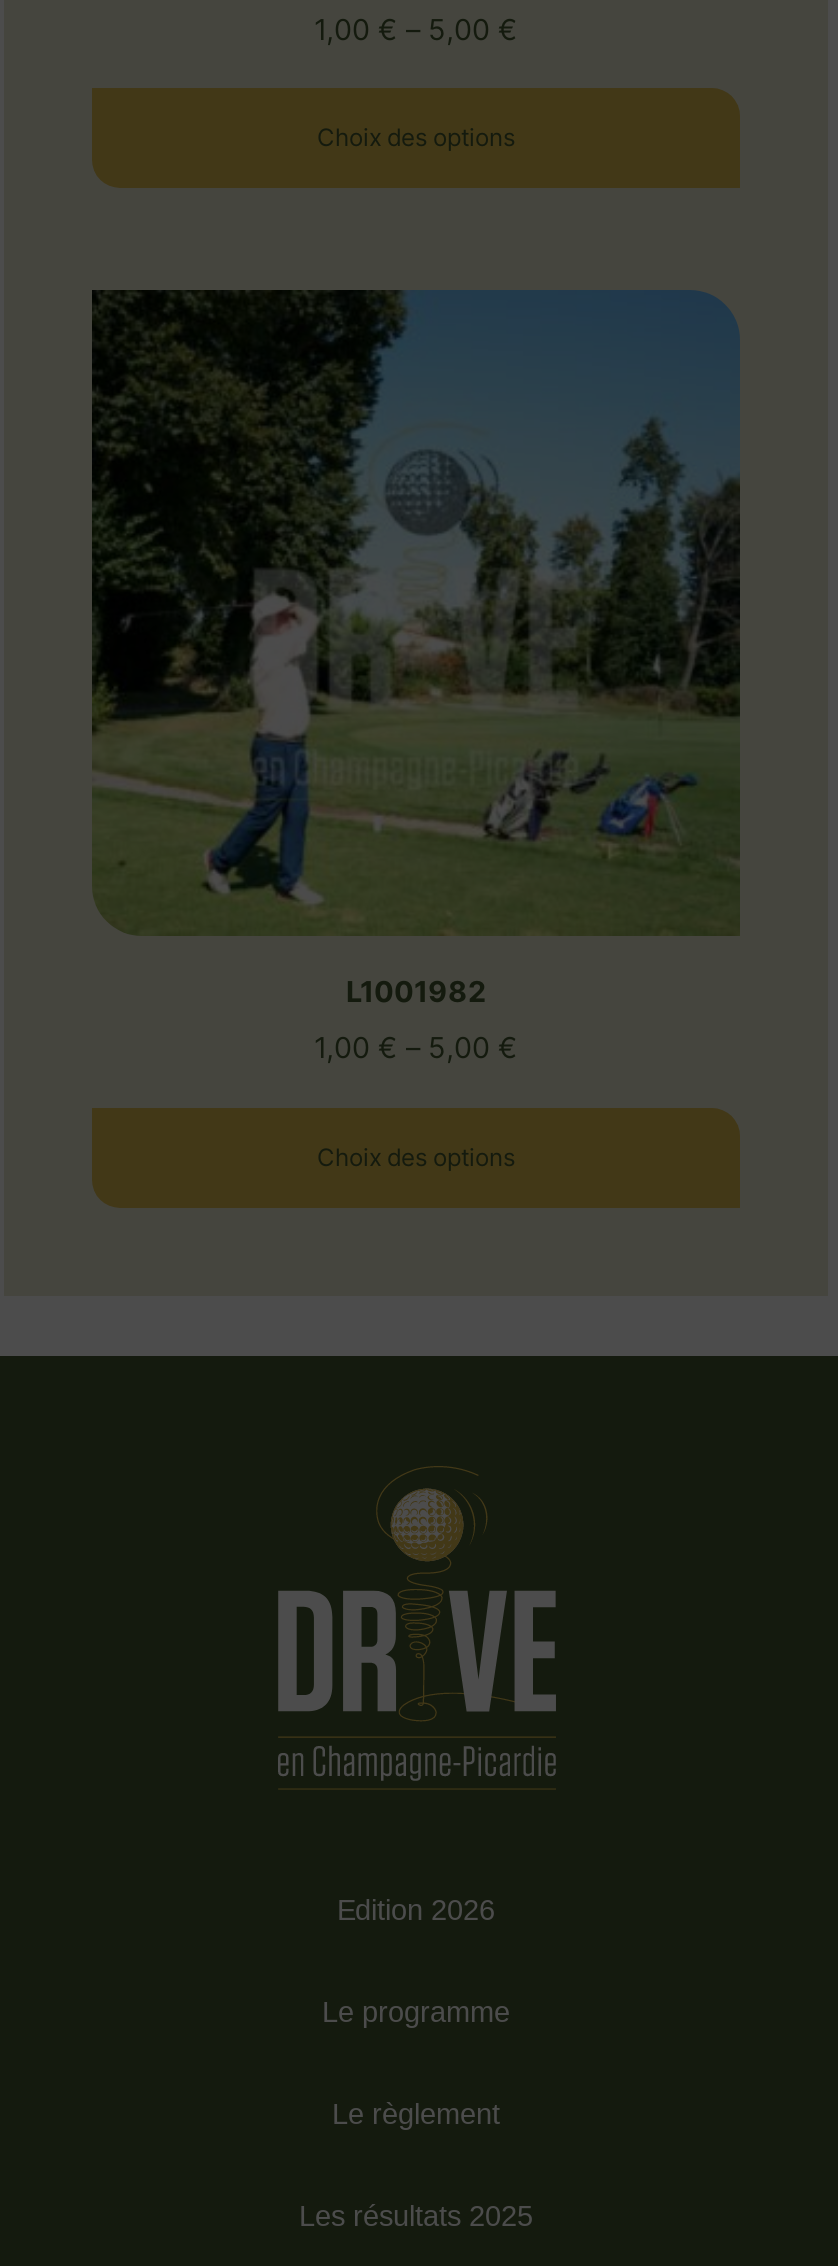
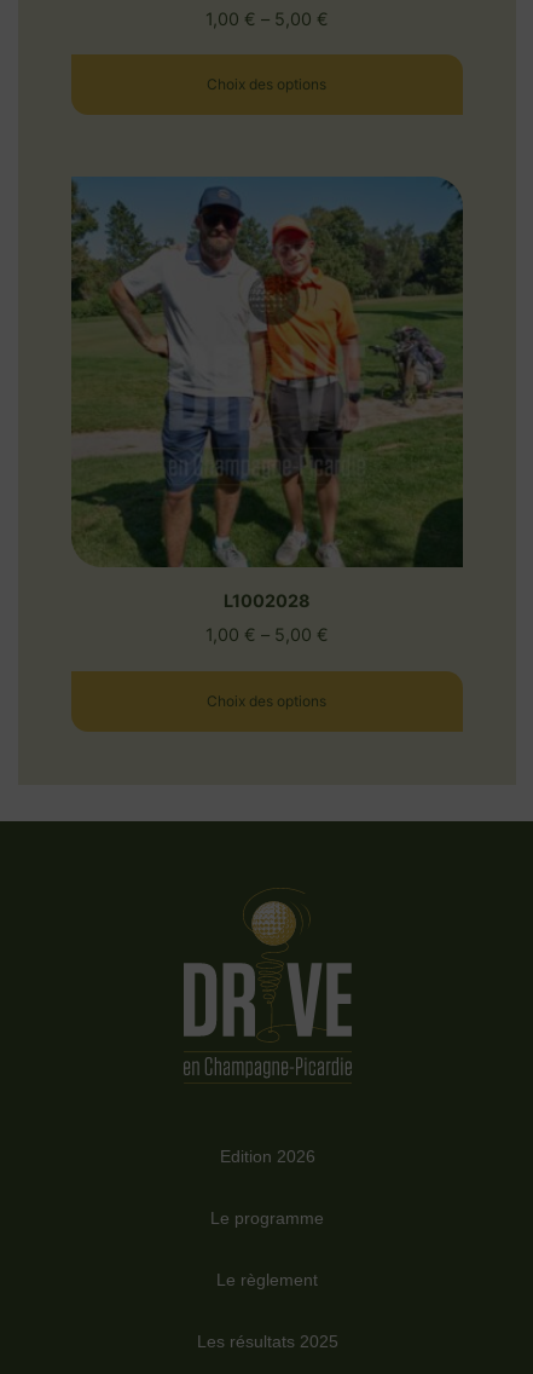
[90,288,742,1008] [image] | L1001982 -> [71,177,464,611] [image] | L1002028

